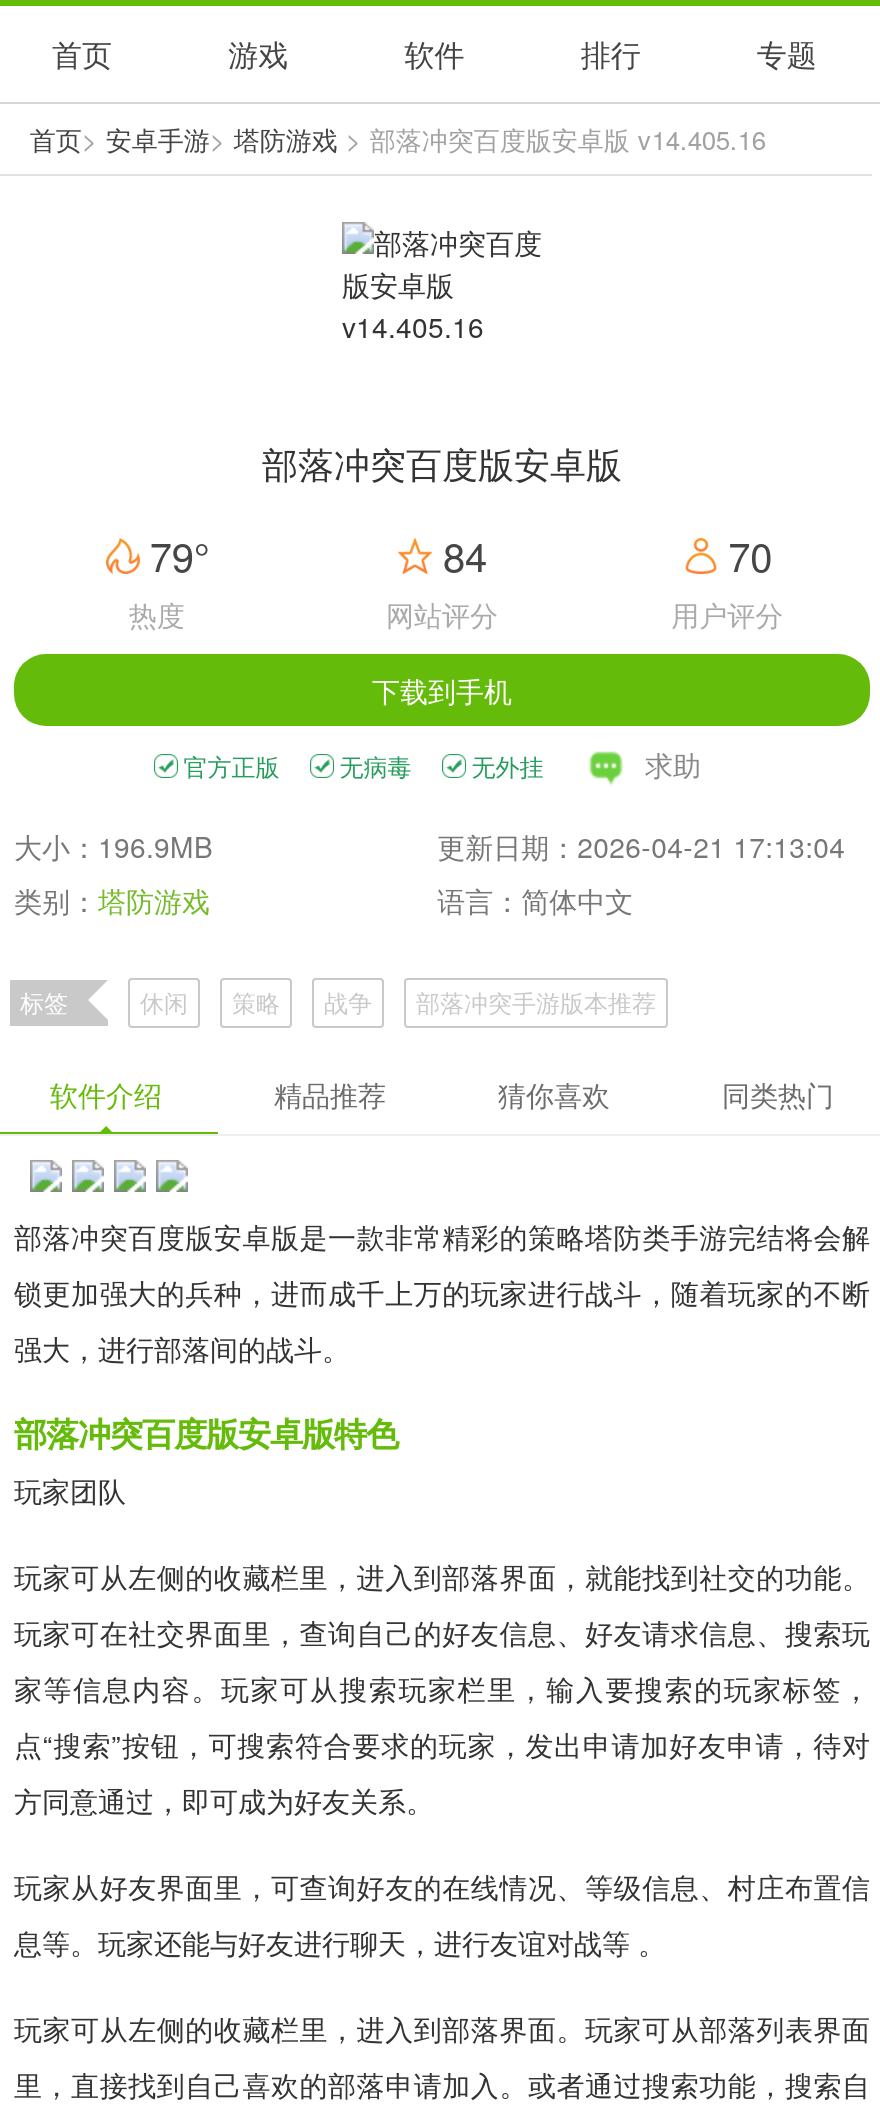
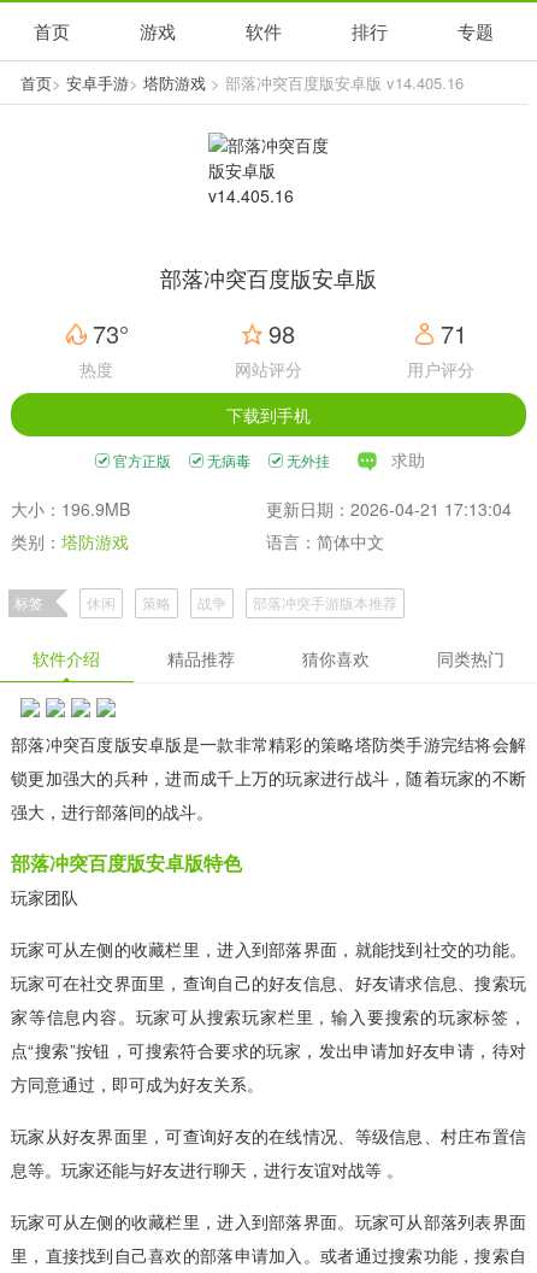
[150,526,210,584] 79° -> [92,316,129,351] 73°
[443,526,487,584] 84 -> [269,316,296,351] 98
[728,526,772,584] 70 -> [441,316,467,351] 71

